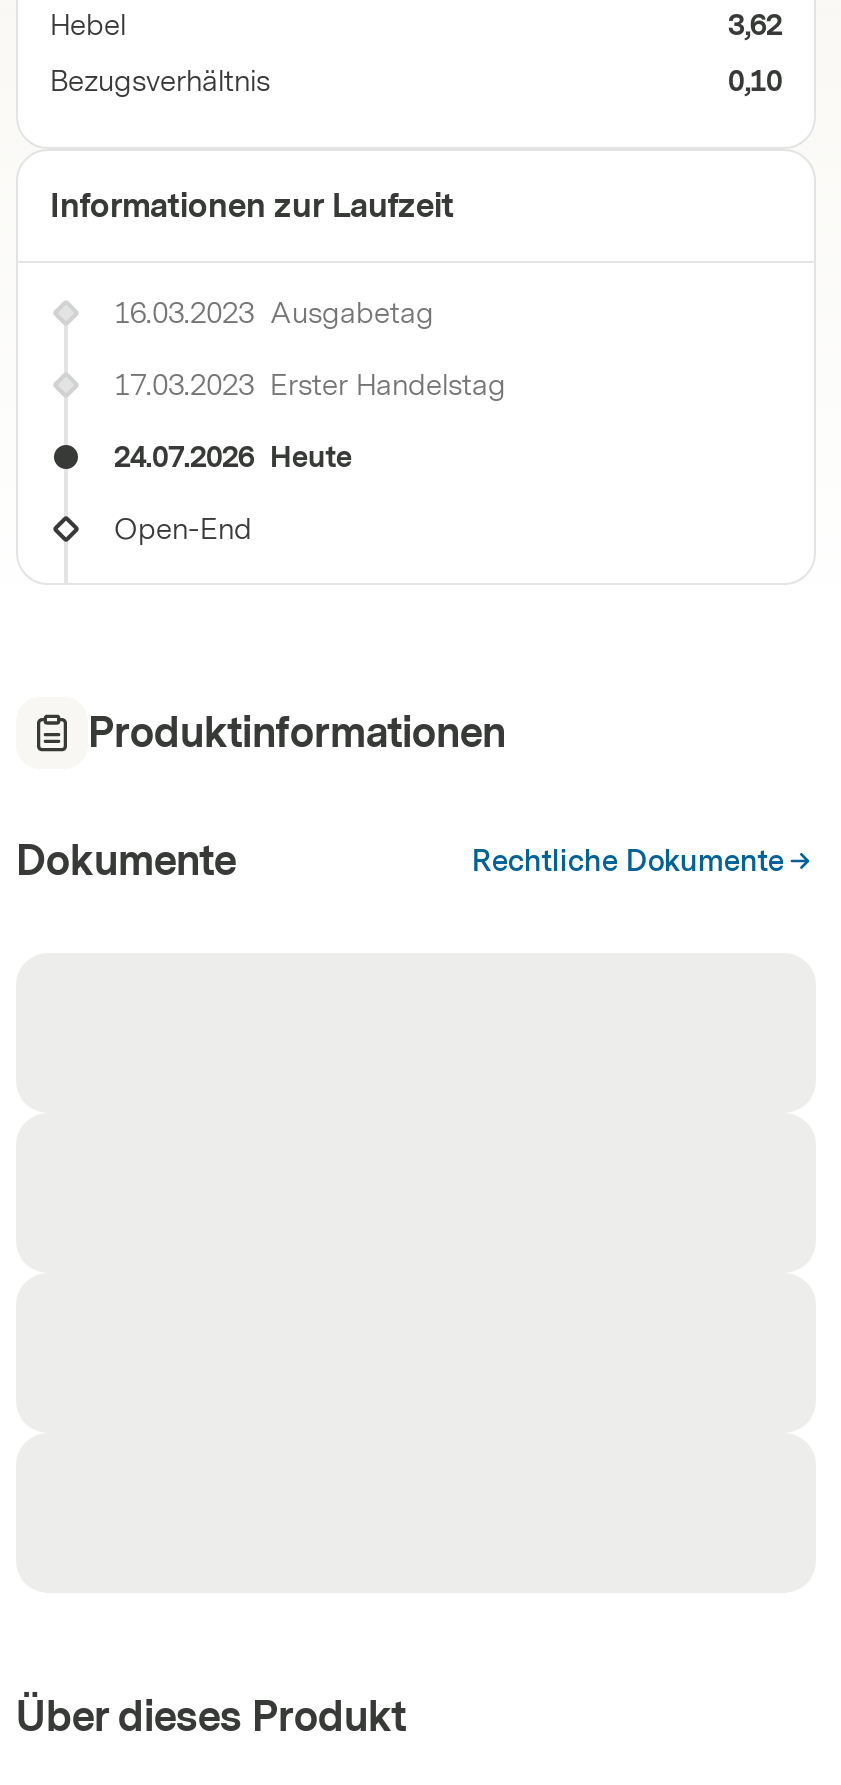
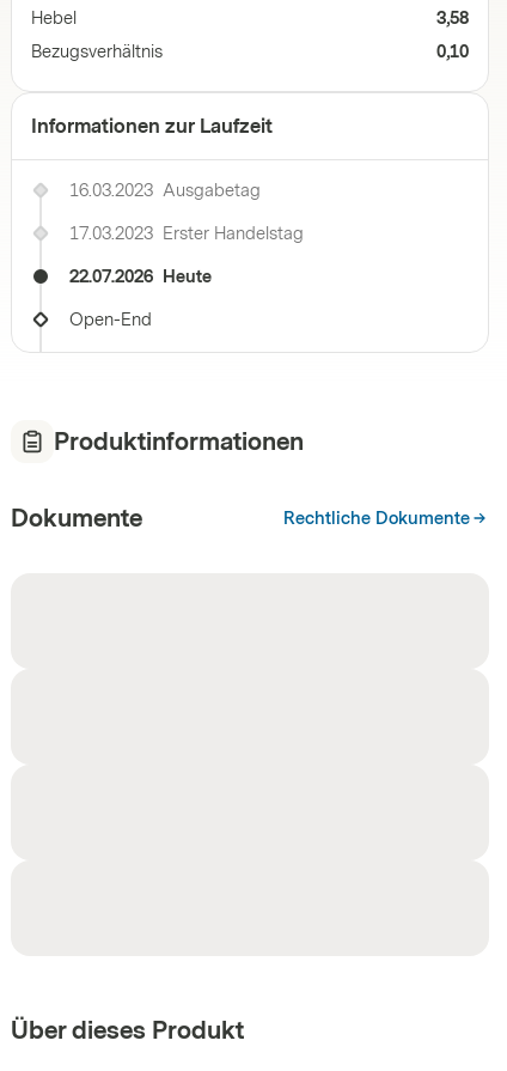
[728,9,782,43] 3,62 -> [436,8,469,29] 3,58
[114,441,352,475] 24.07.2026 Heute -> [69,267,212,287] 22.07.2026 Heute

